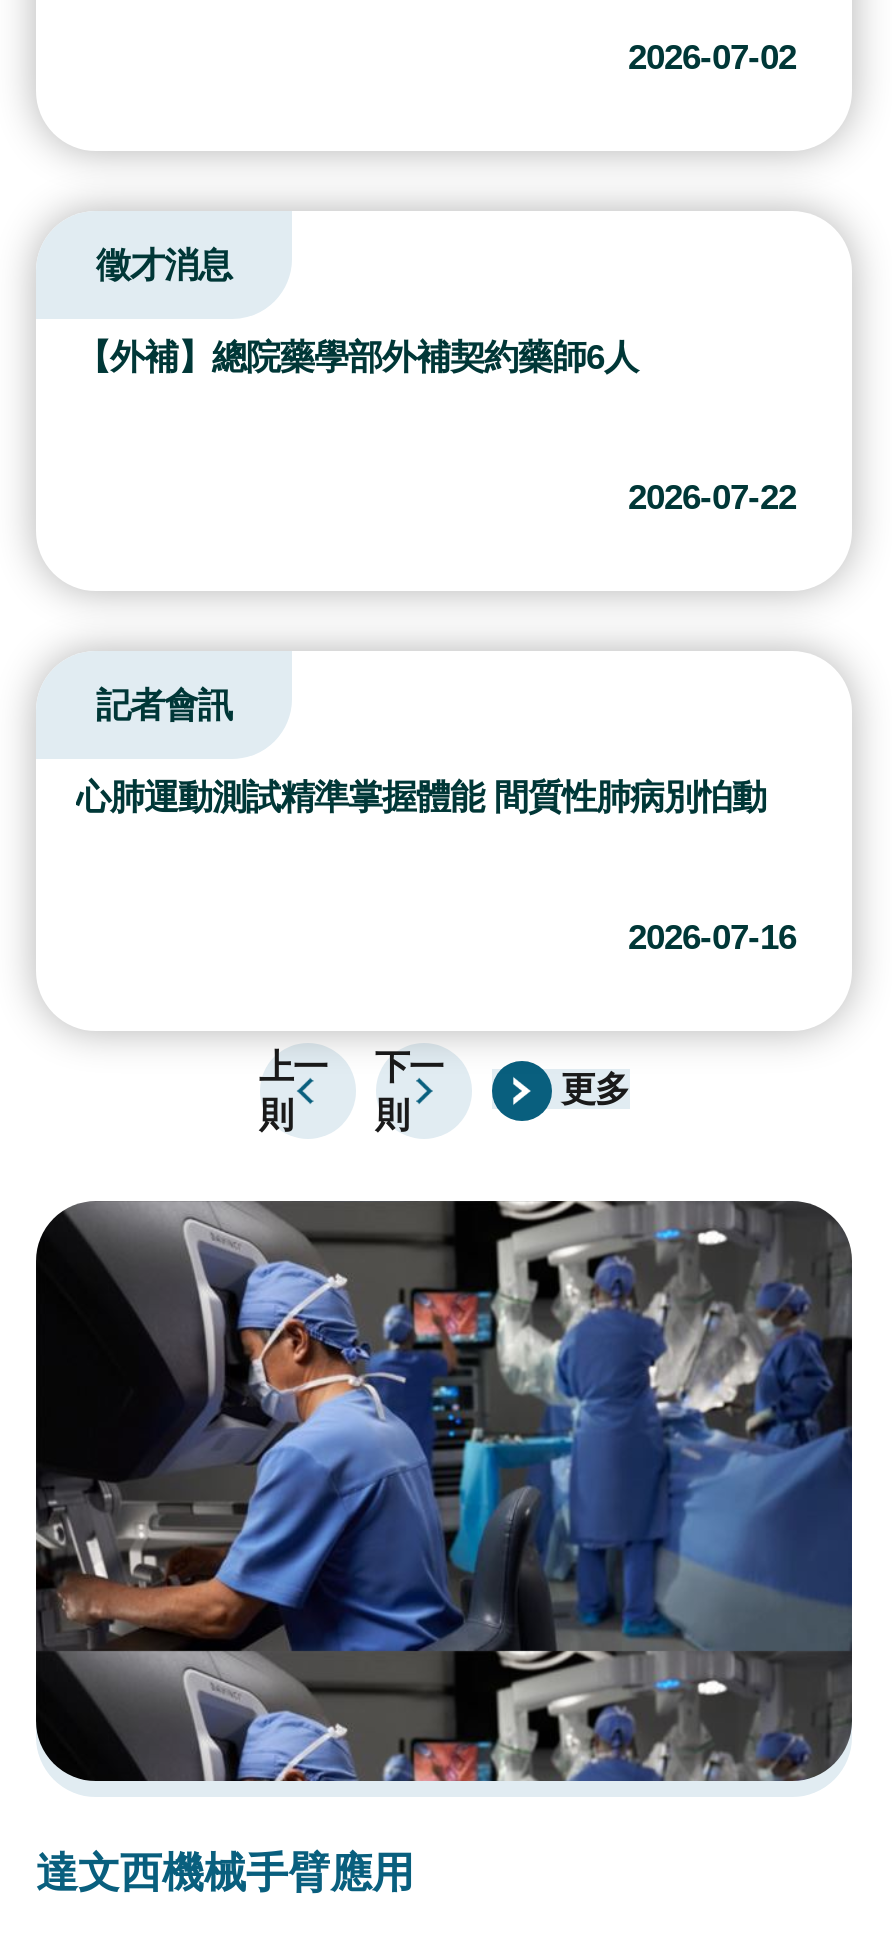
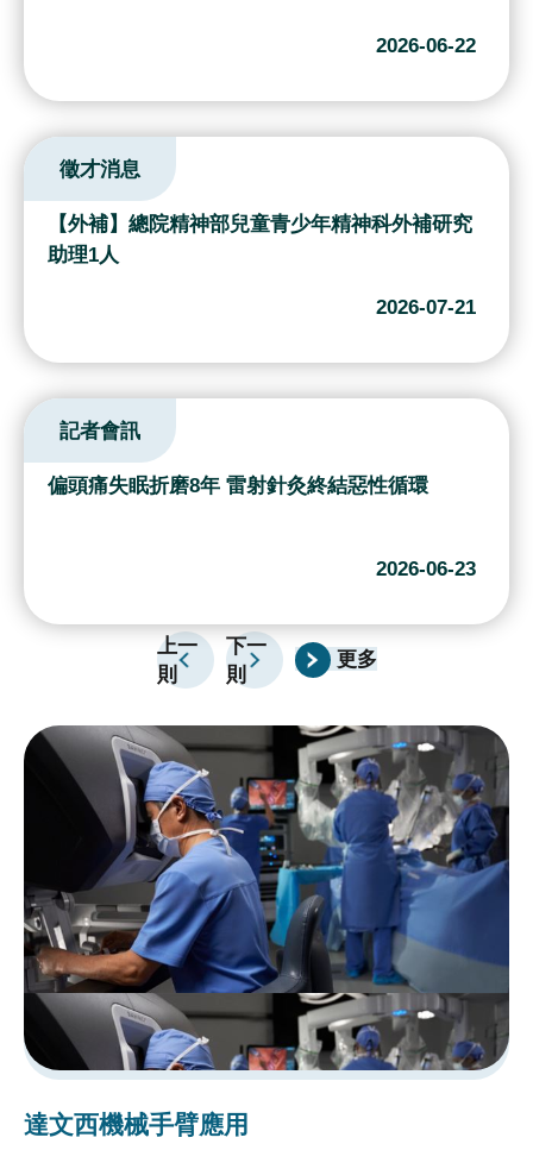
[628,38,796,78] 2026-07-02 -> [376,34,476,58] 2026-06-22
[76,338,638,378] 【外補】總院藥學部外補契約藥師6人 -> [48,212,472,267] 【外補】總院精神部兒童青少年精神科外補研究 | 助理1人
[628,478,796,518] 2026-07-22 -> [376,295,476,319] 2026-07-21
[76,778,766,818] 心肺運動測試精準掌握體能 間質性肺病別怕動 -> [48,474,428,498] 偏頭痛失眠折磨8年 雷射針灸終結惡性循環
[628,918,796,958] 2026-07-16 -> [376,557,476,581] 2026-06-23

